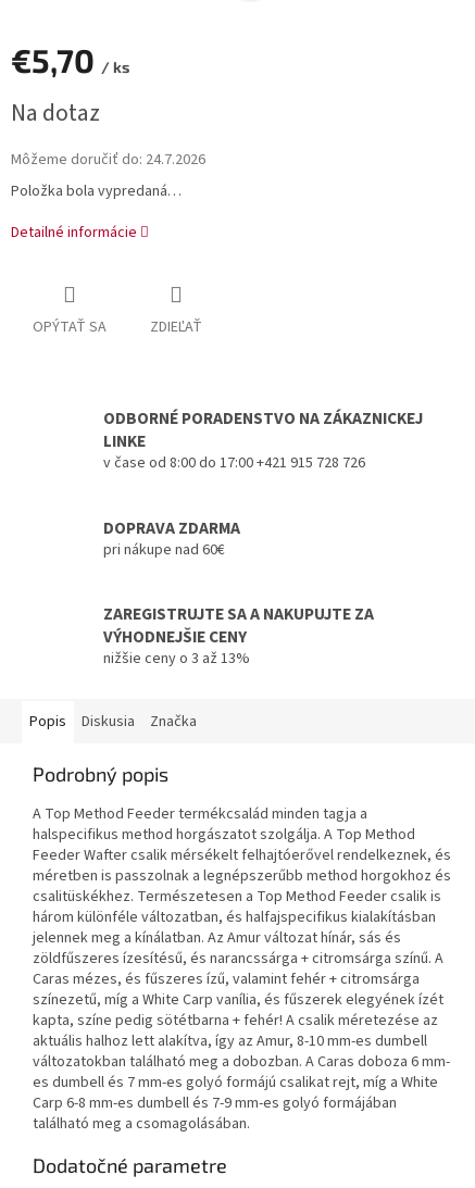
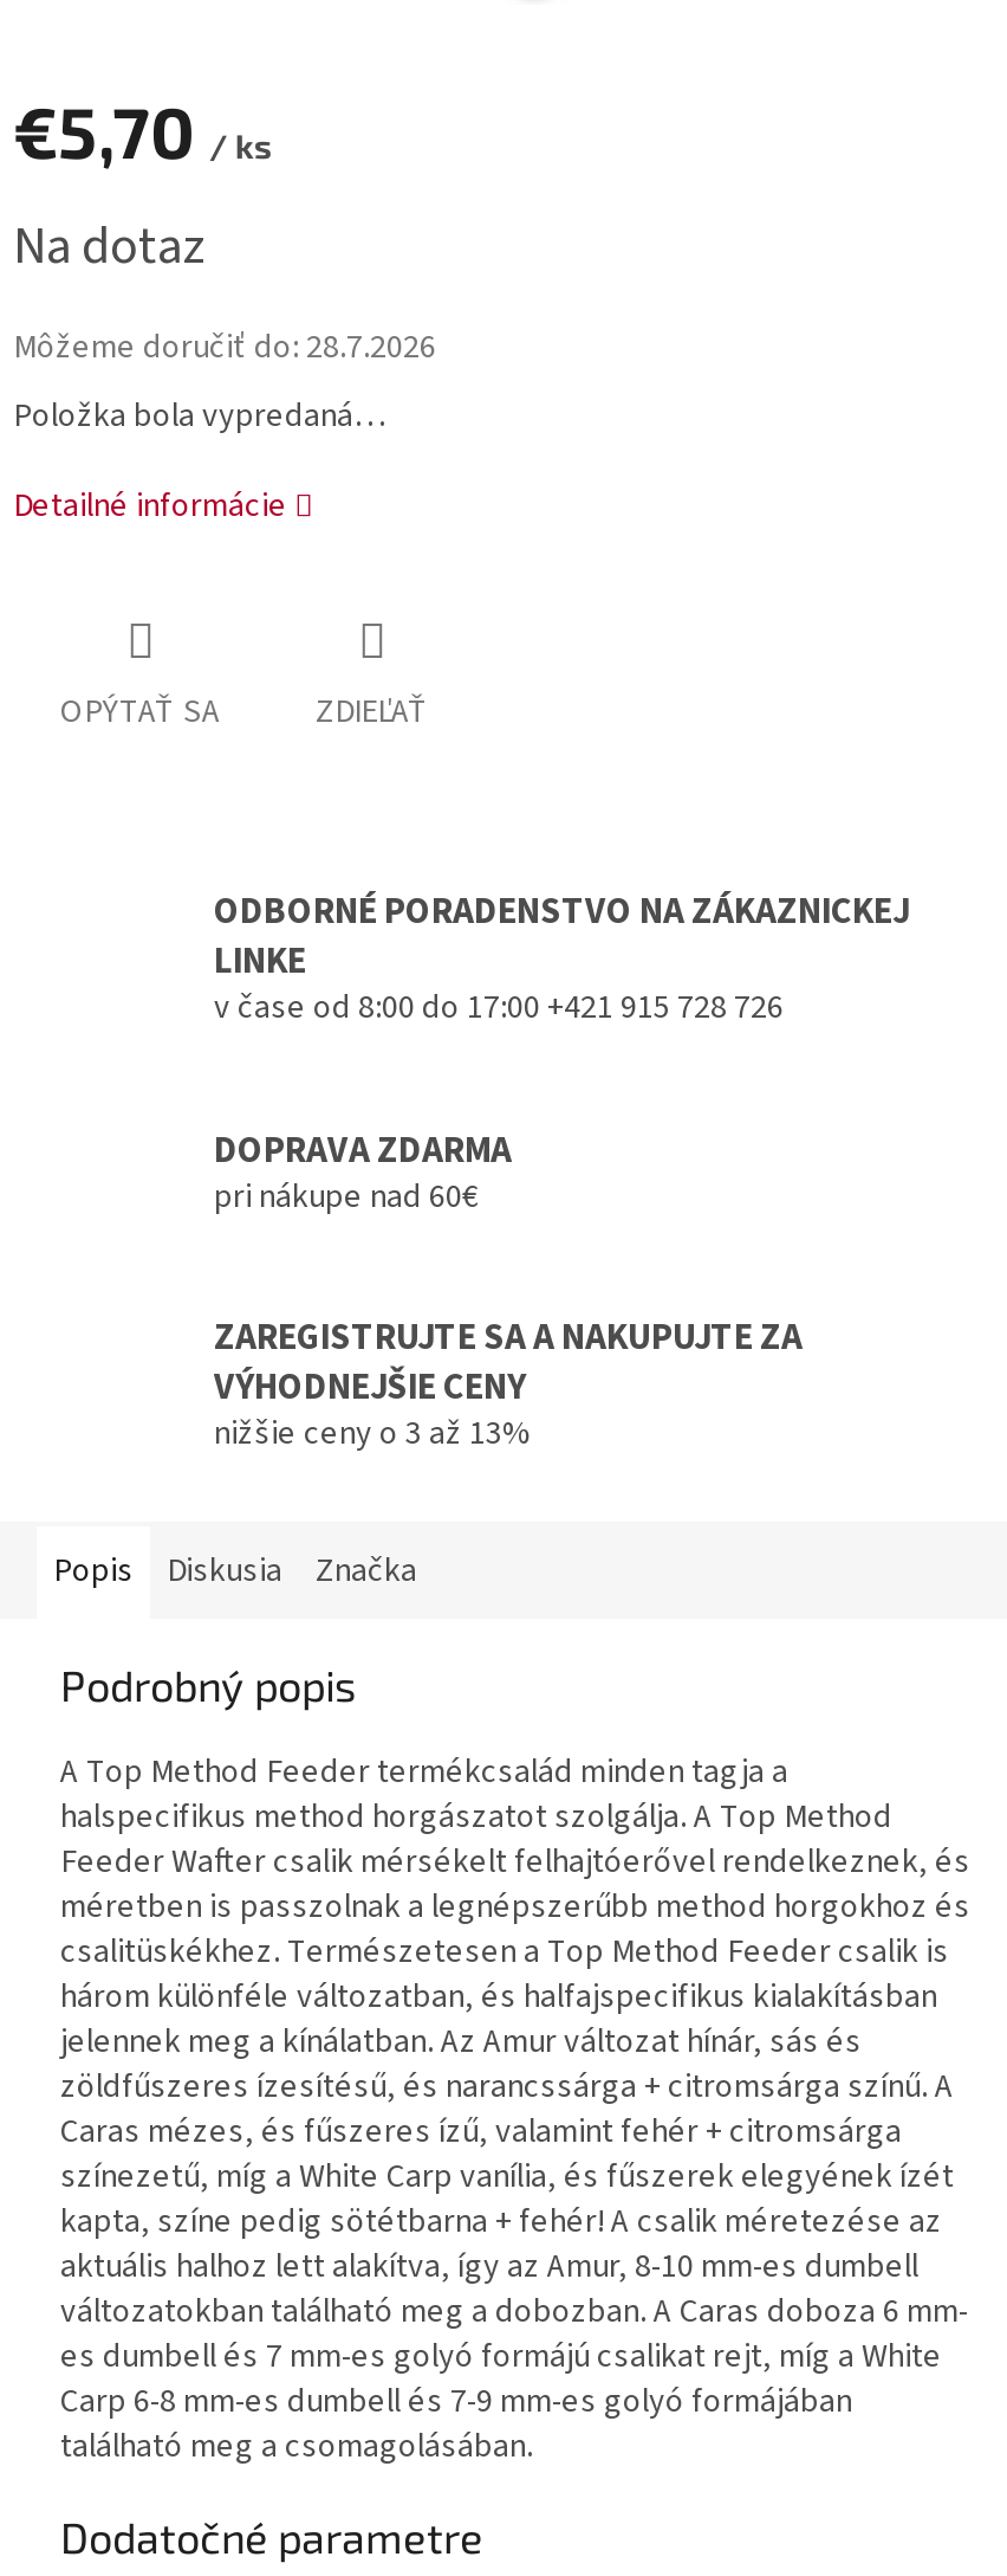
[11,149,205,171] Môžeme doručiť do: 24.7.2026 -> [13,325,436,372] Môžeme doručiť do: 28.7.2026

